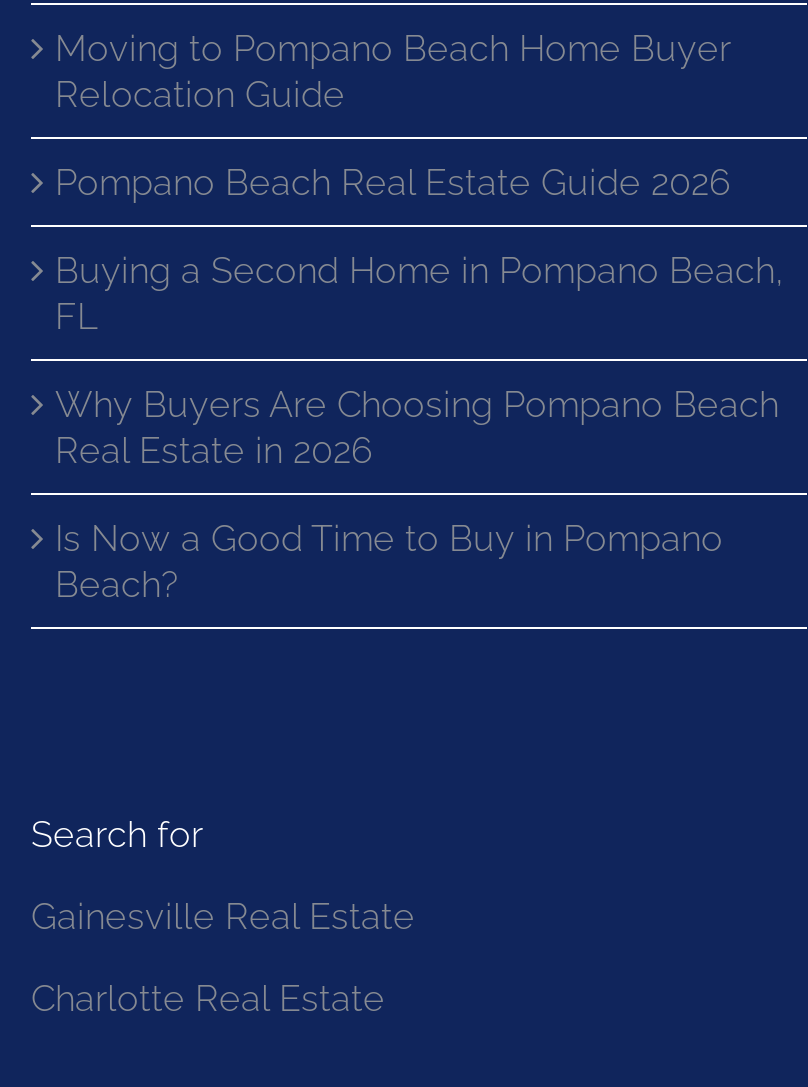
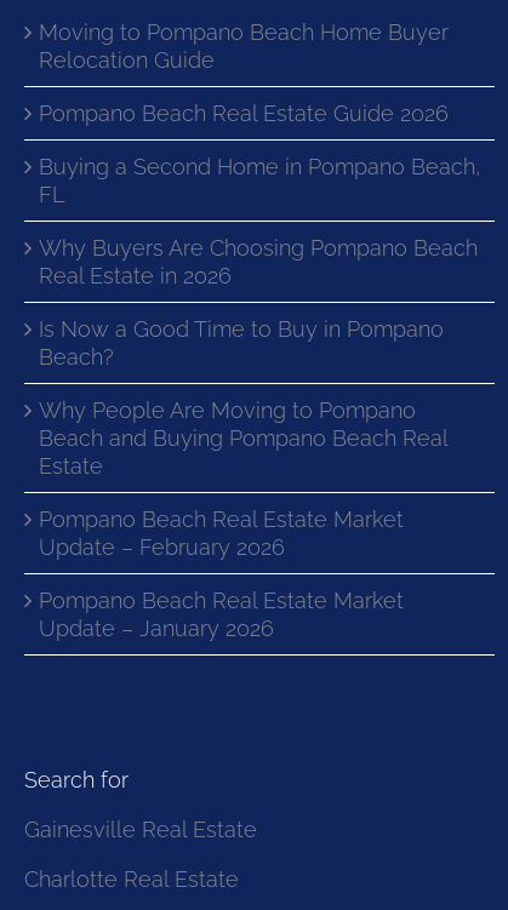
none -> [39,398,447,641] Why People Are Moving to Pompano | Beach and Buying Pompano Beach Real | Estate | Pompano Beach Real Estate Market | Update – February 2026 | Pompano Beach Real Estate Market | Update – January 2026

